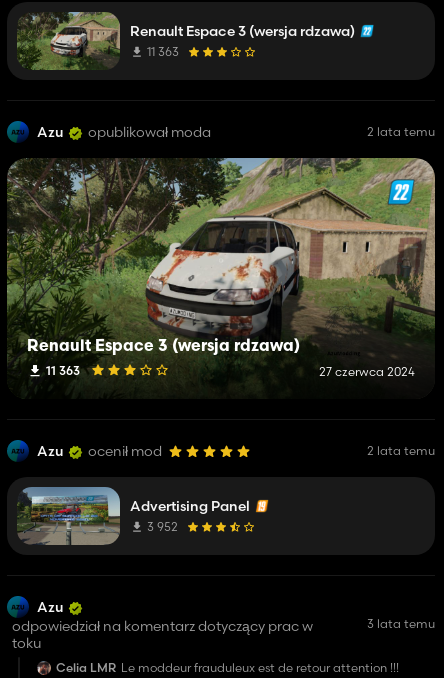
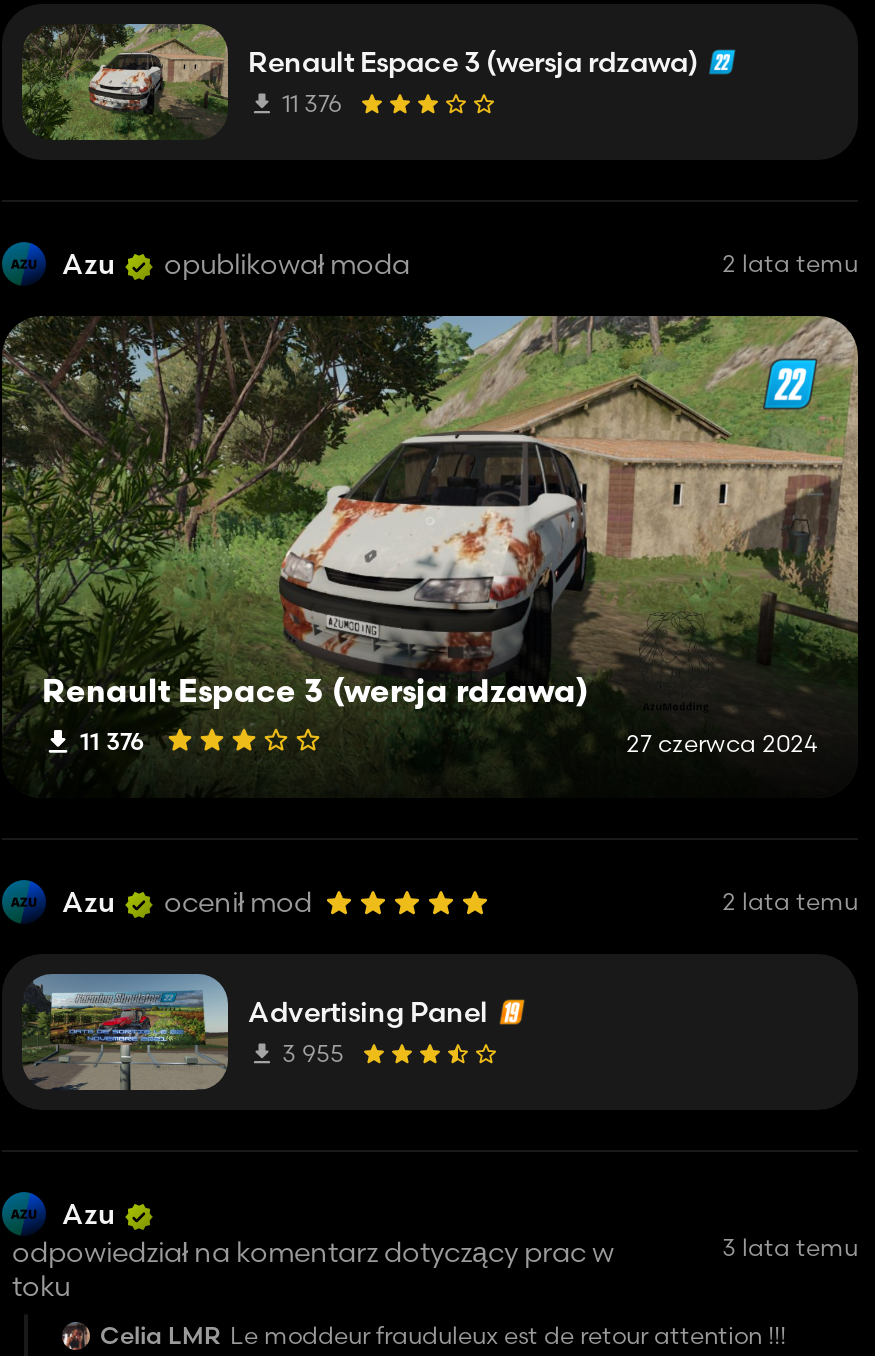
[147,44,179,59] 11 363 -> [282,88,342,118] 11 376
[46,362,80,377] 11 363 -> [80,725,144,755] 11 376
[147,519,178,534] 3 952 -> [282,1038,344,1068] 3 955

